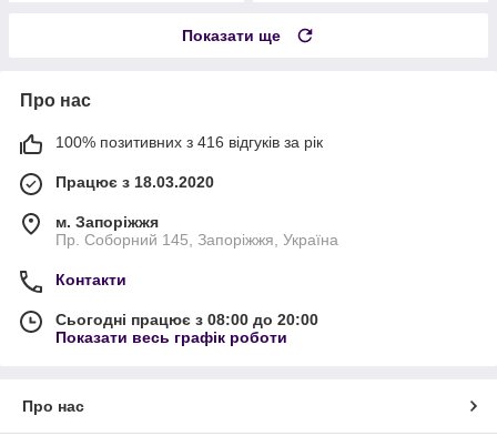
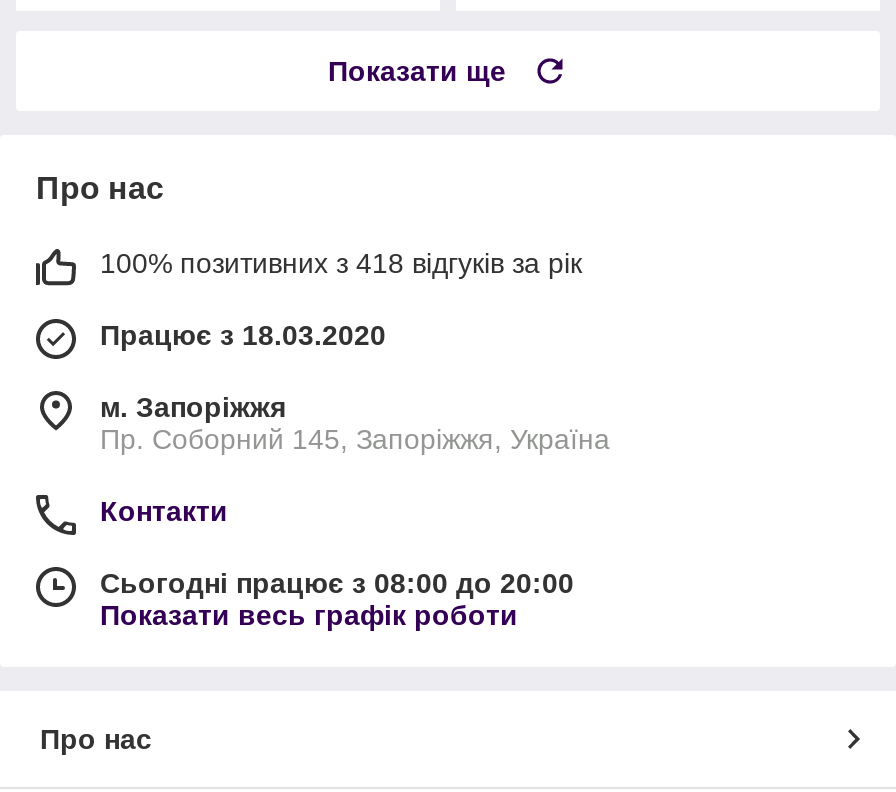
[55,133,323,151] 100% позитивних з 416 відгуків за рік -> [100,247,582,279] 100% позитивних з 418 відгуків за рік

